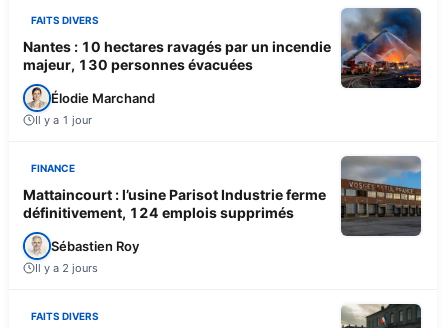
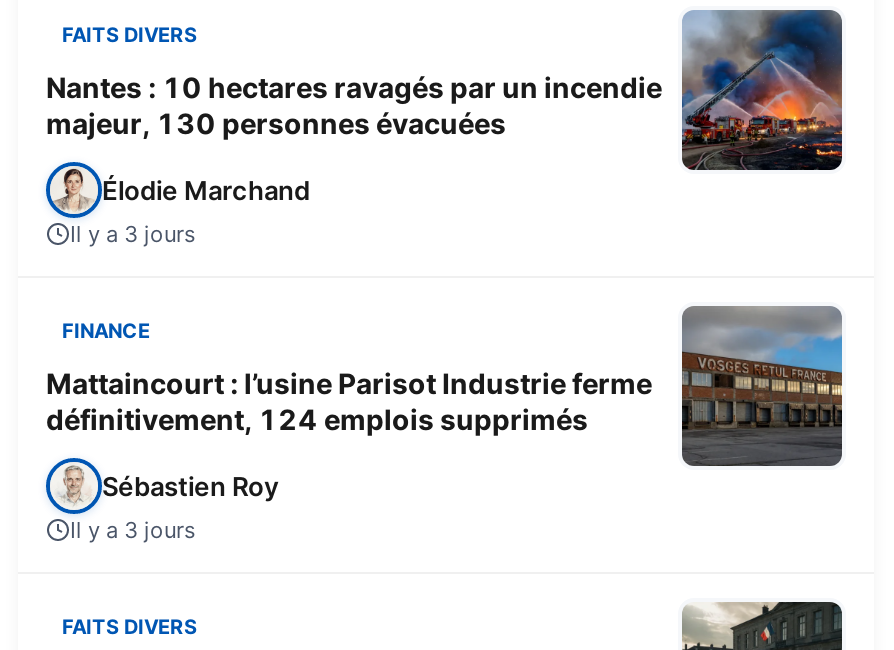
[35,113,92,127] Il y a 1 jour -> [70,219,196,247] Il y a 3 jours
[35,261,98,275] Il y a 2 jours -> [70,515,196,543] Il y a 3 jours

